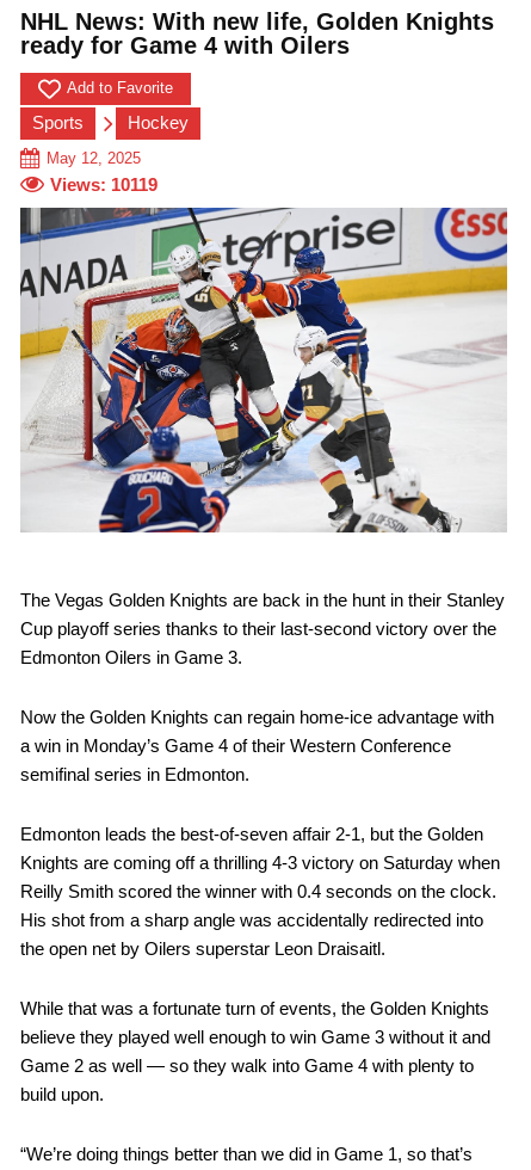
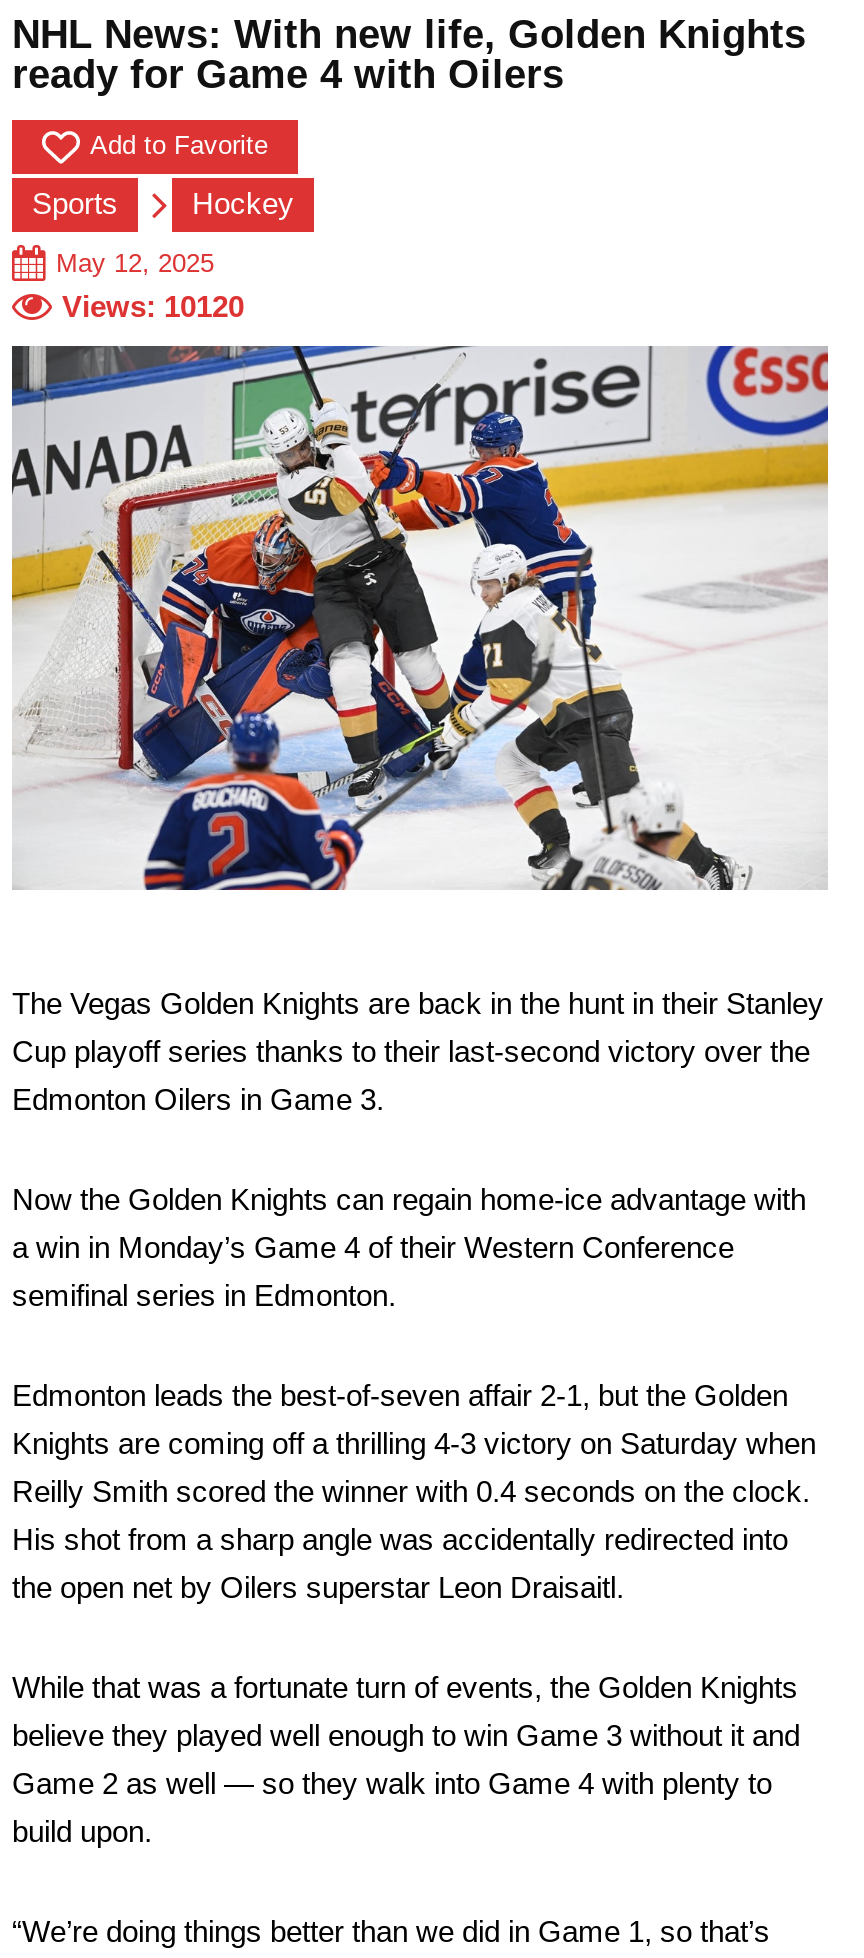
[50,174,158,194] Views: 10119 -> [62,289,244,323] Views: 10120

